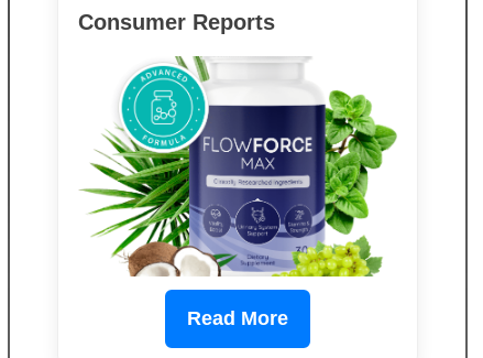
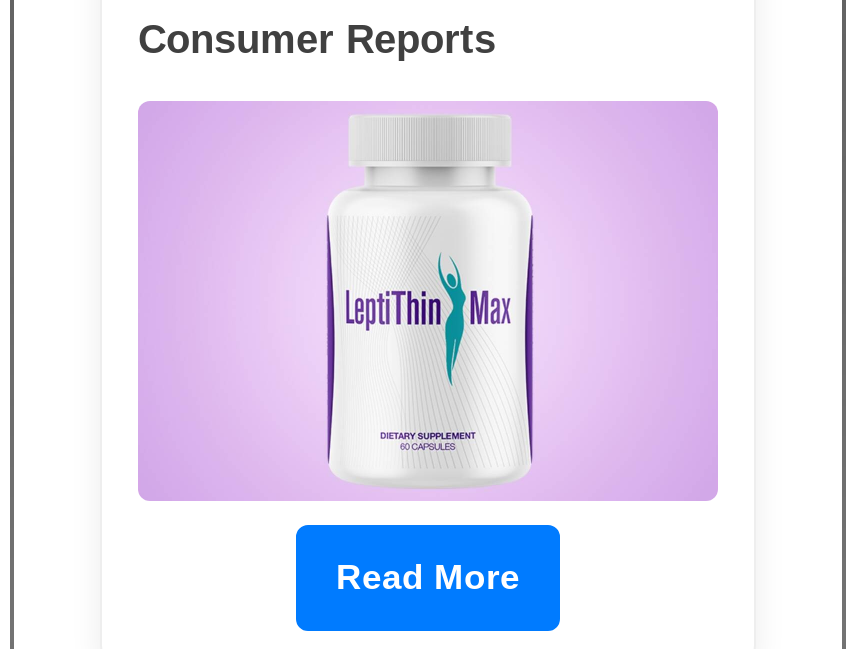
[79,55,397,278] [image] -> [138,101,718,501] [image]

